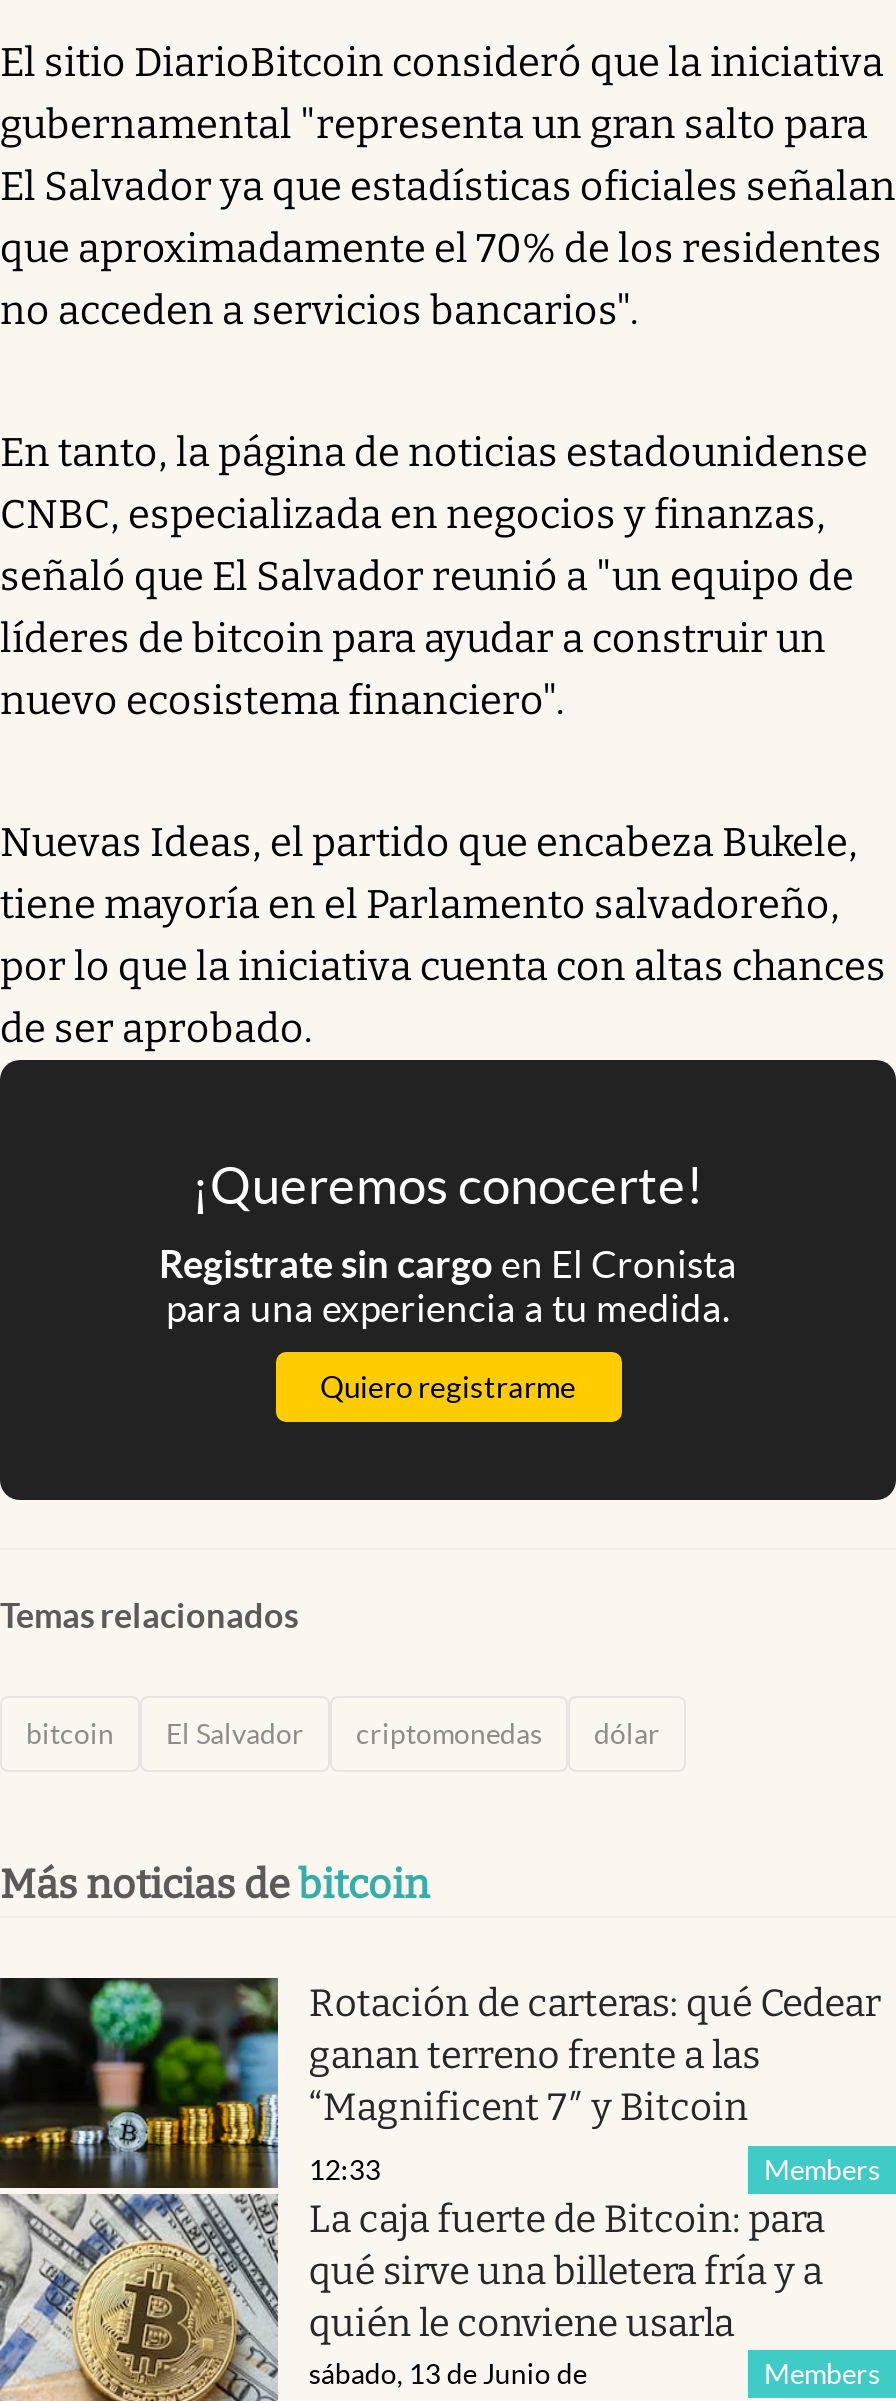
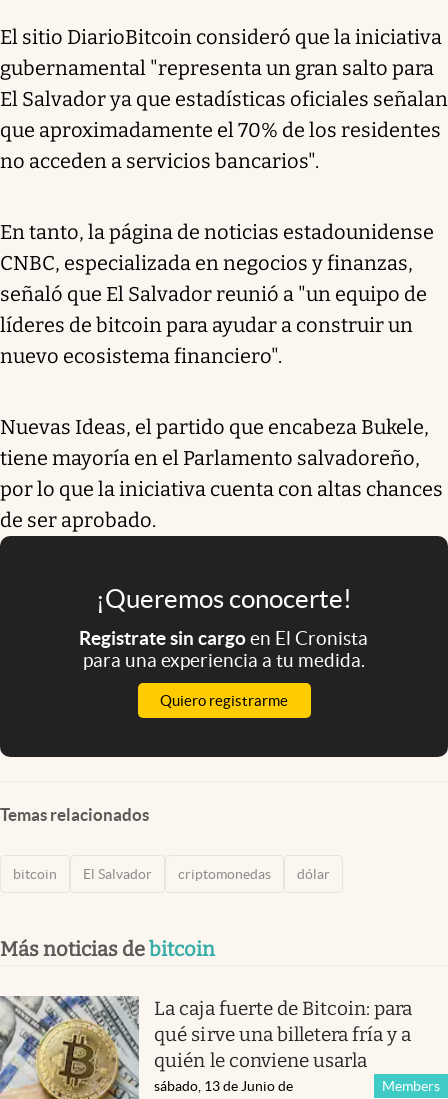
[6,1974,881,2190] [image] | Rotación de carteras: qué Cedear | ganan terreno frente a las | “Magnificent 7″ y Bitcoin | Members | 12:33 -> none

